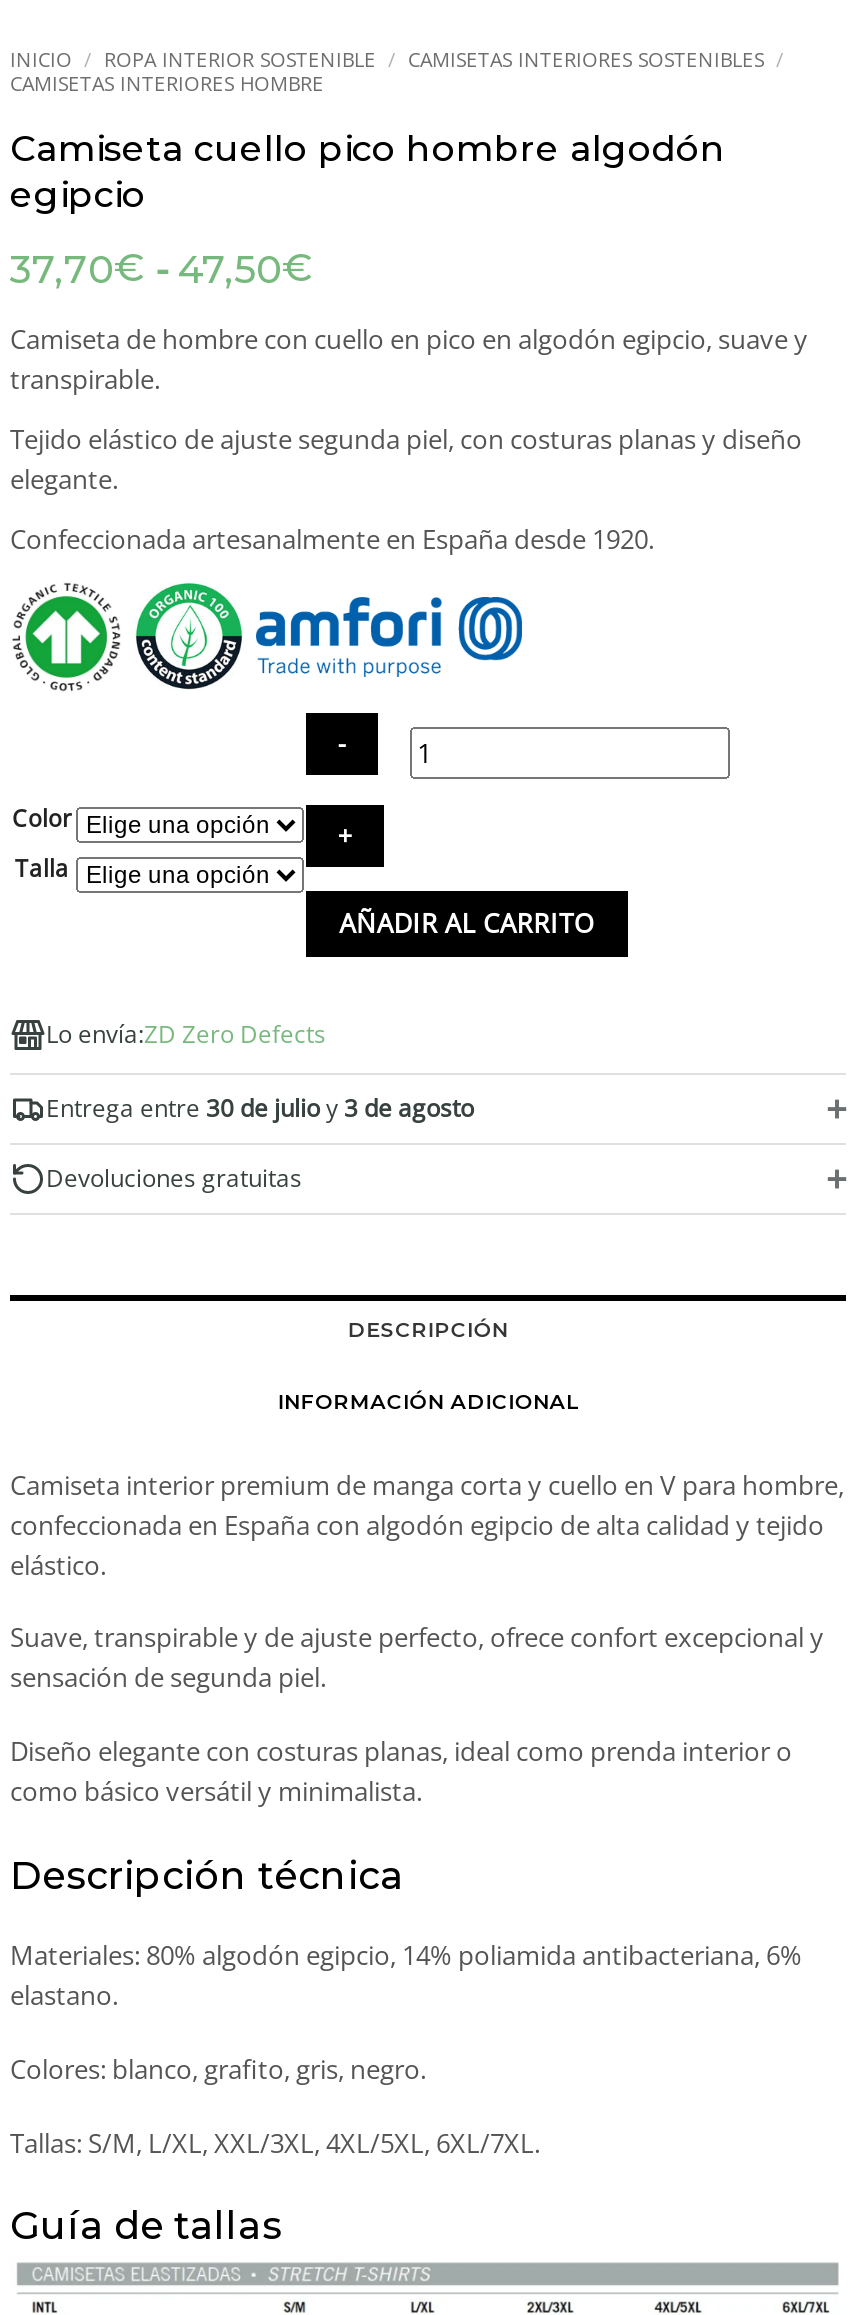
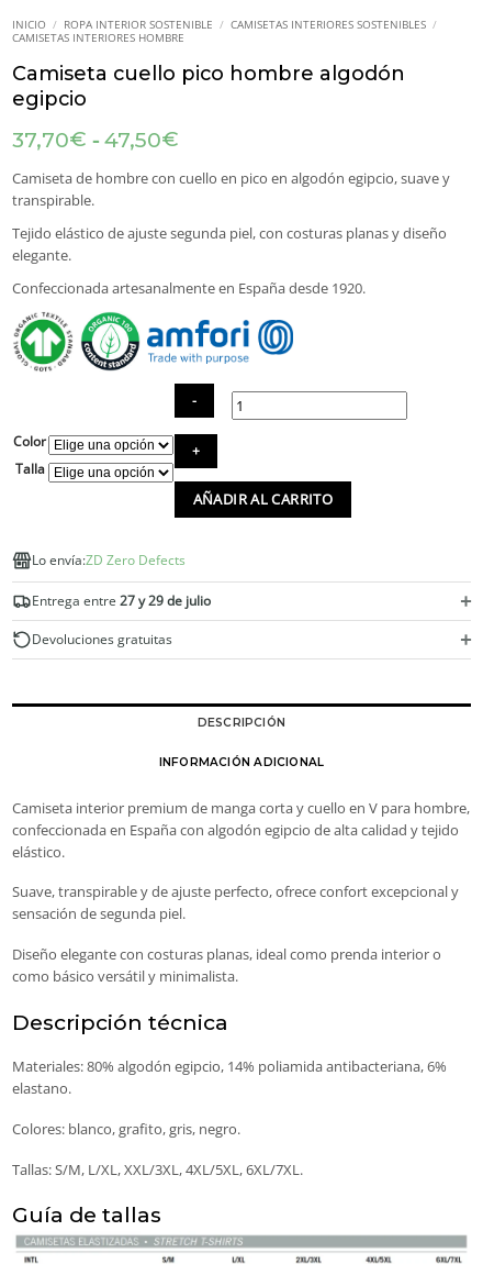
[46,1091,474,1125] Entrega entre 30 de julio y 3 de agosto -> [32,591,211,610] Entrega entre 27 y 29 de julio

